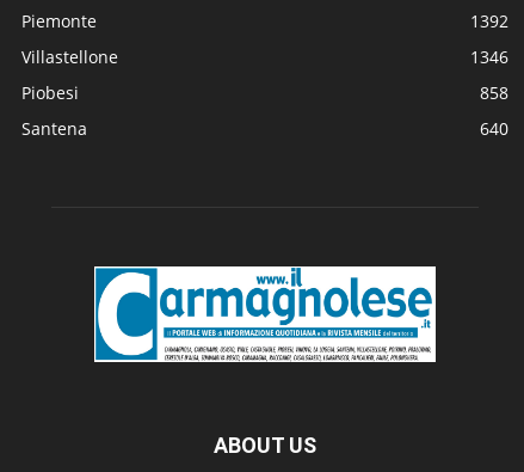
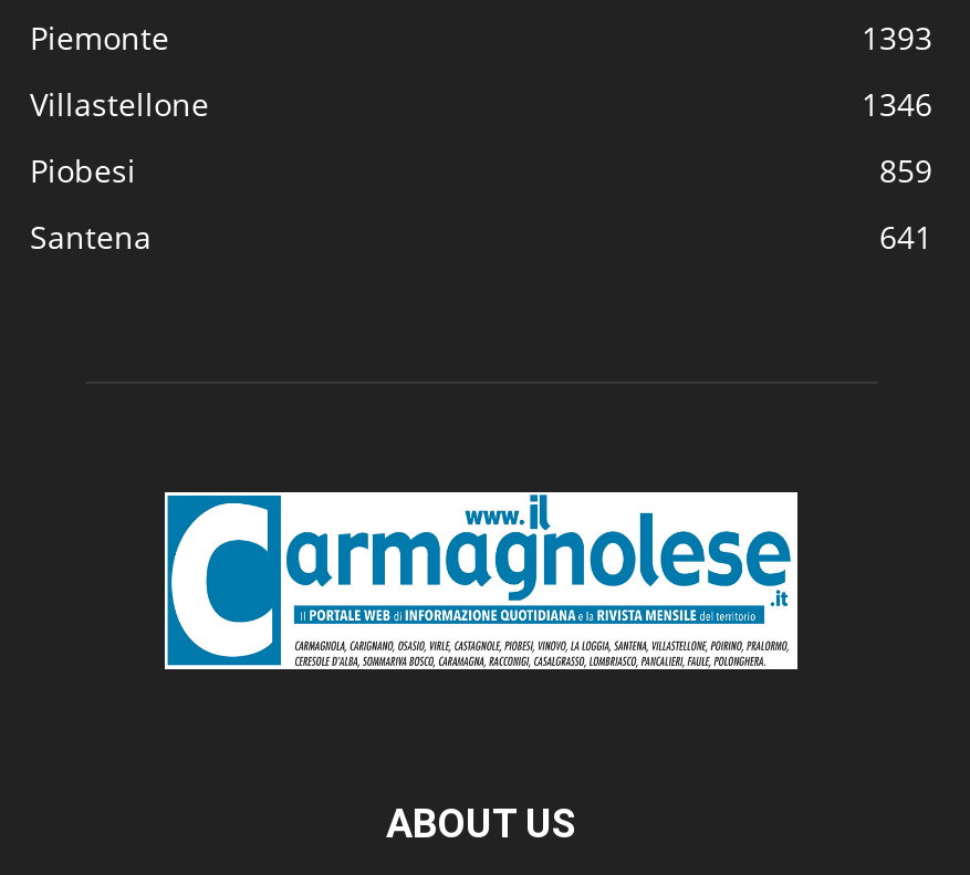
[470,9,508,32] 1392 -> [862,16,932,58] 1393
[480,81,508,104] 858 -> [879,149,932,191] 859
[480,117,508,139] 640 -> [879,215,932,257] 641

